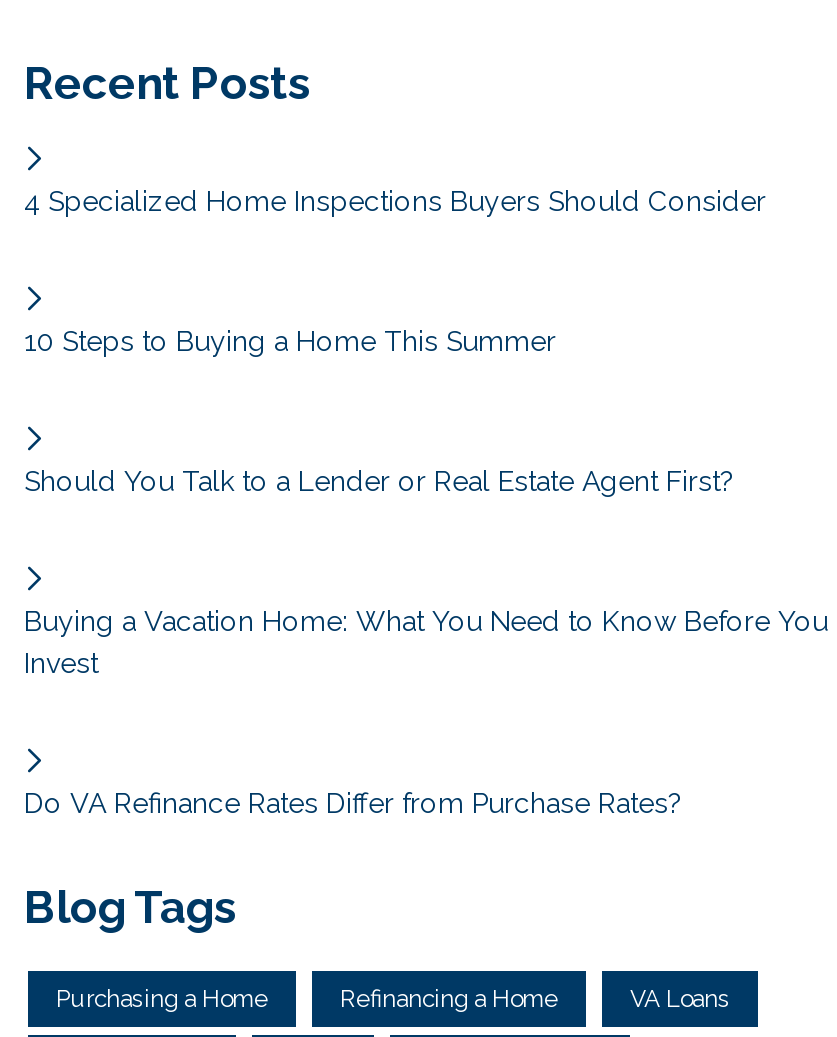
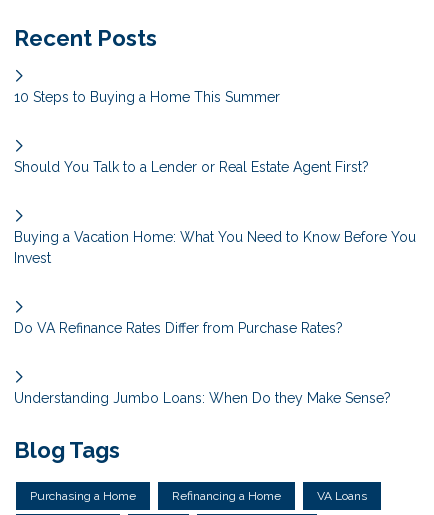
[24,184,766,216] 4 Specialized Home Inspections Buyers Should Consider -> none
moved [24,324,828,818] -> [14,89,416,336]: 10 Steps to Buying a Home This Summer | Should You Talk to a Lender or Real Estate Agent First? | Buying a Vacation Home: What You Need to Know Before You | Invest | Do VA Refinance Rates Differ from Purchase Rates?
none -> [14,390,391,406] Understanding Jumbo Loans: When Do they Make Sense?

